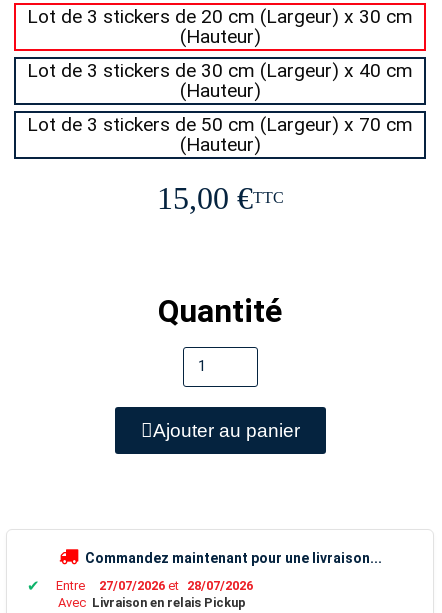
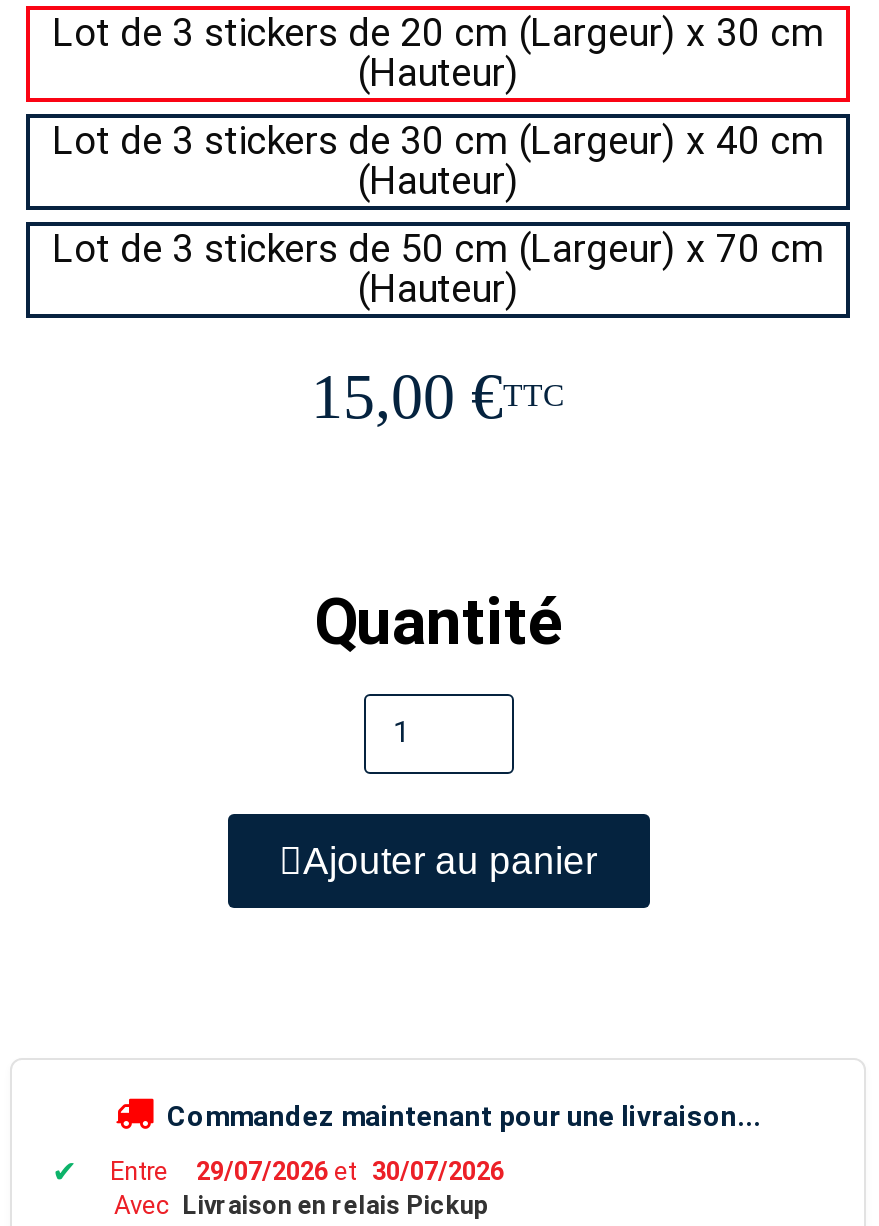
[99,578,179,593] 27/07/2026 et -> [196,1156,356,1186] 29/07/2026 et
[194,578,253,593] 28/07/2026 -> [386,1156,504,1186] 30/07/2026

